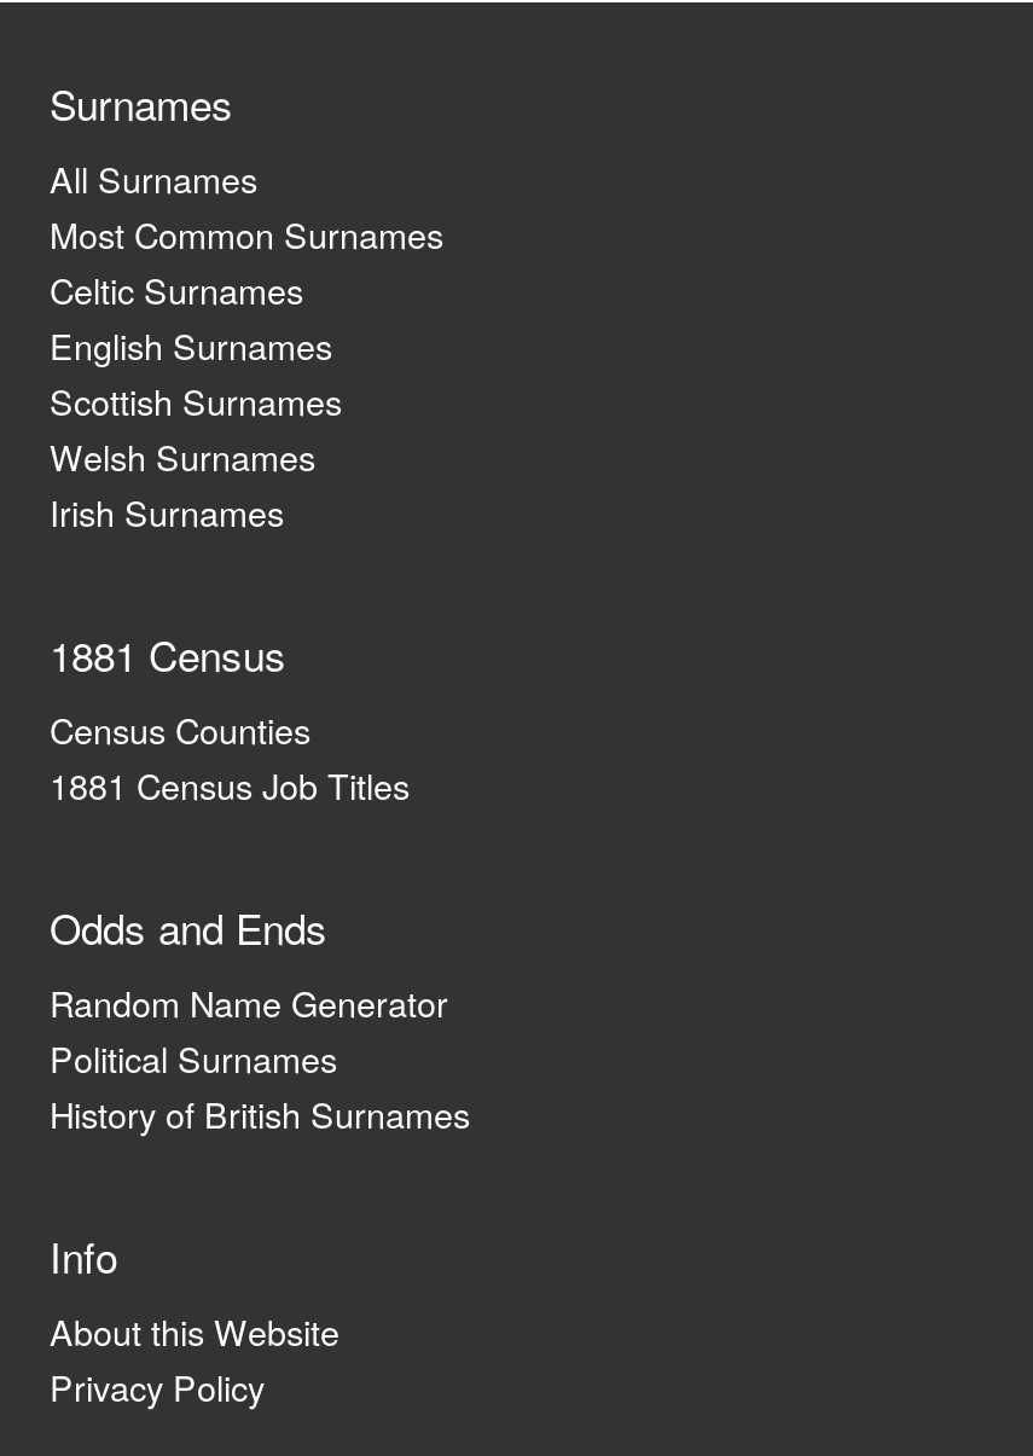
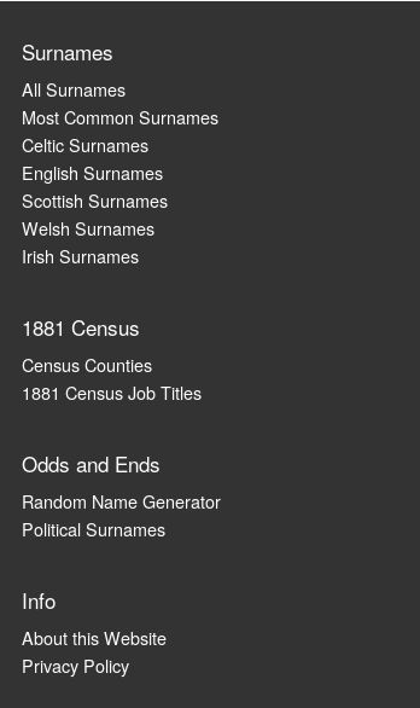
[50,1089,470,1139] History of British Surnames -> none

